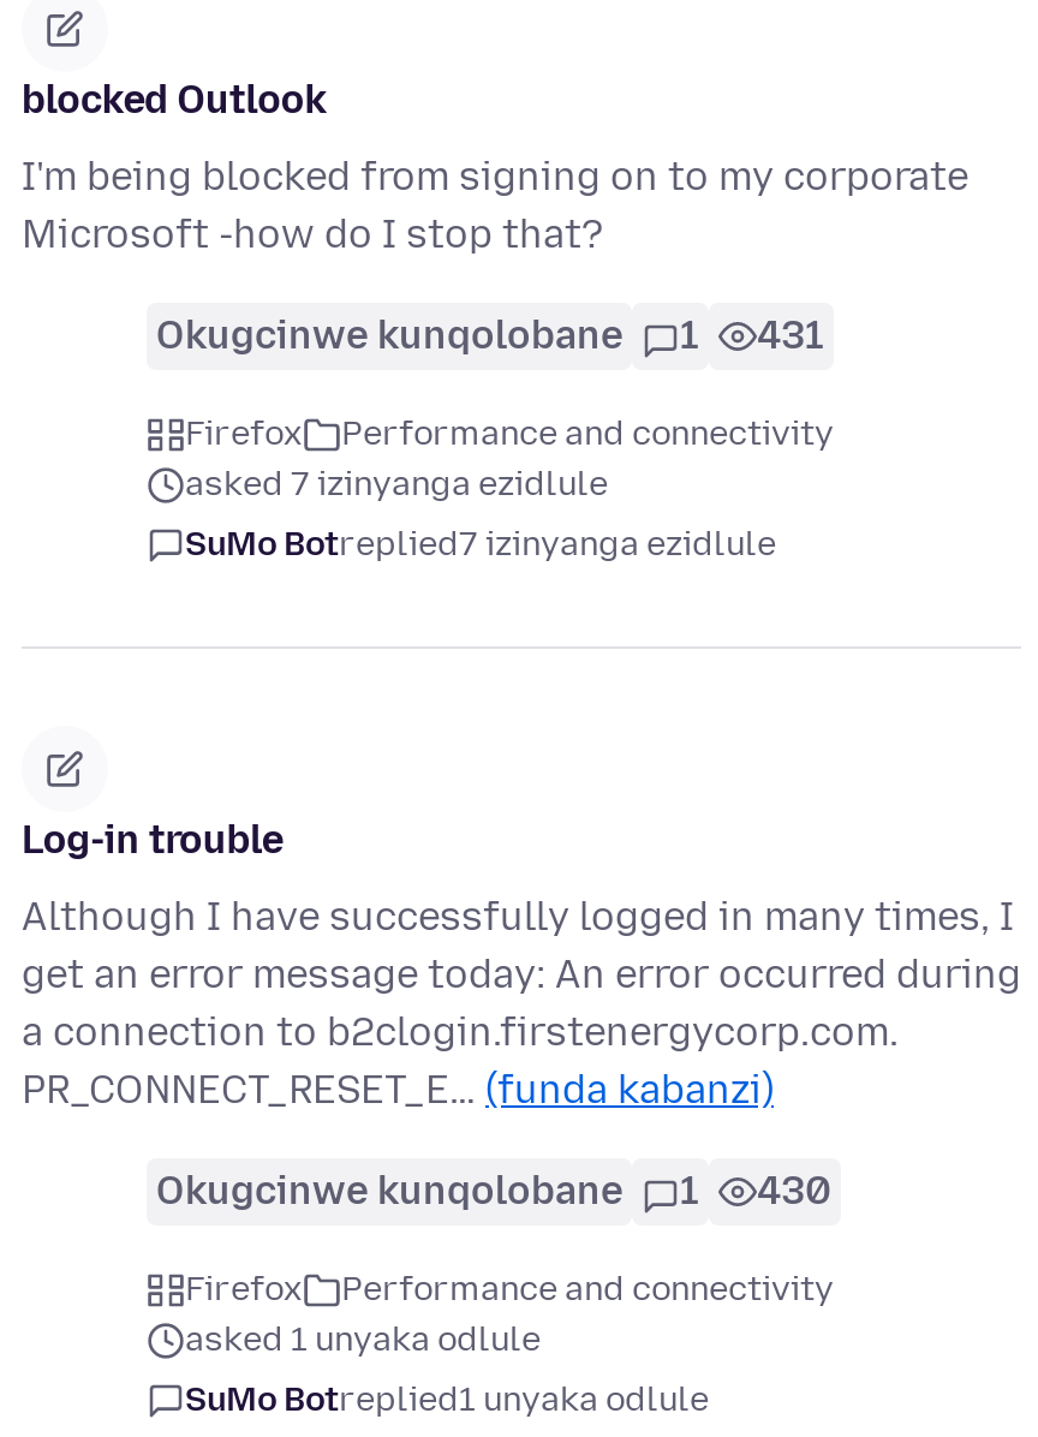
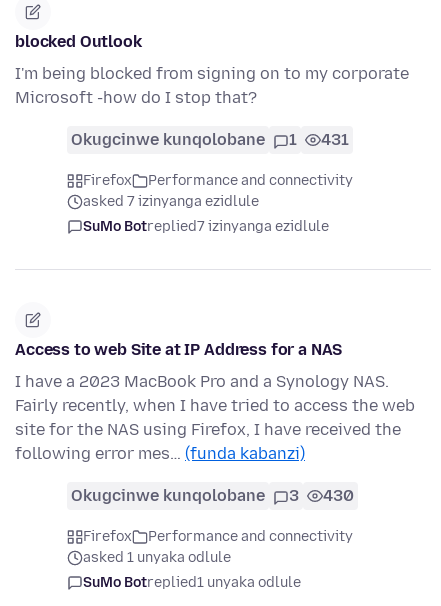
[22,818,283,864] Log-in trouble -> [15,340,342,359] Access to web Site at IP Address for a NAS
[22,895,1021,1114] Although I have successfully logged in many times, I | get an error message today: An error occurred during | a connection to b2clogin.firstenergycorp.com. | PR_CONNECT_RESET_E… (funda kabanzi) -> [15,372,415,463] I have a 2023 MacBook Pro and a Synology NAS. | Fairly recently, when I have tried to access the web | site for the NAS using Firefox, I have received the | following error mes… (funda kabanzi)
[156,1169,831,1215] Okugcinwe kunqolobane 1 430 -> [71,486,354,505] Okugcinwe kunqolobane 3 430

